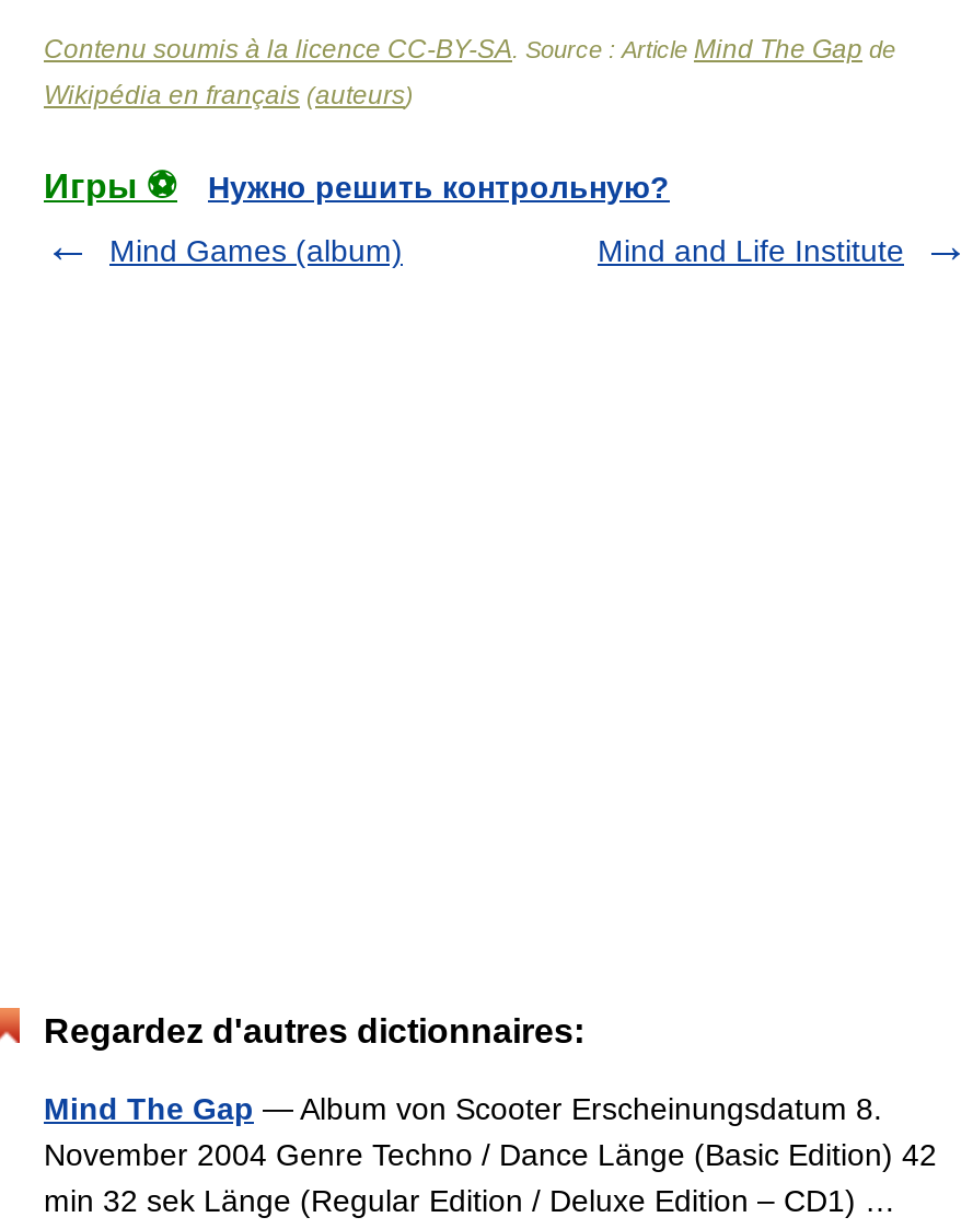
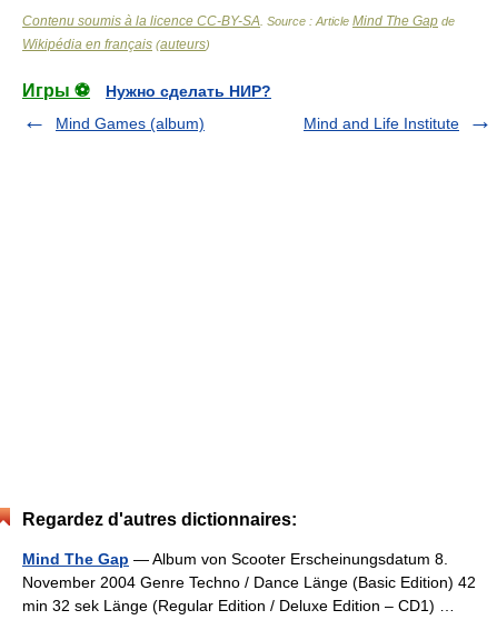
[208,170,670,205] Нужно решить контрольную? -> [106,82,271,100] Нужно сделать НИР?

